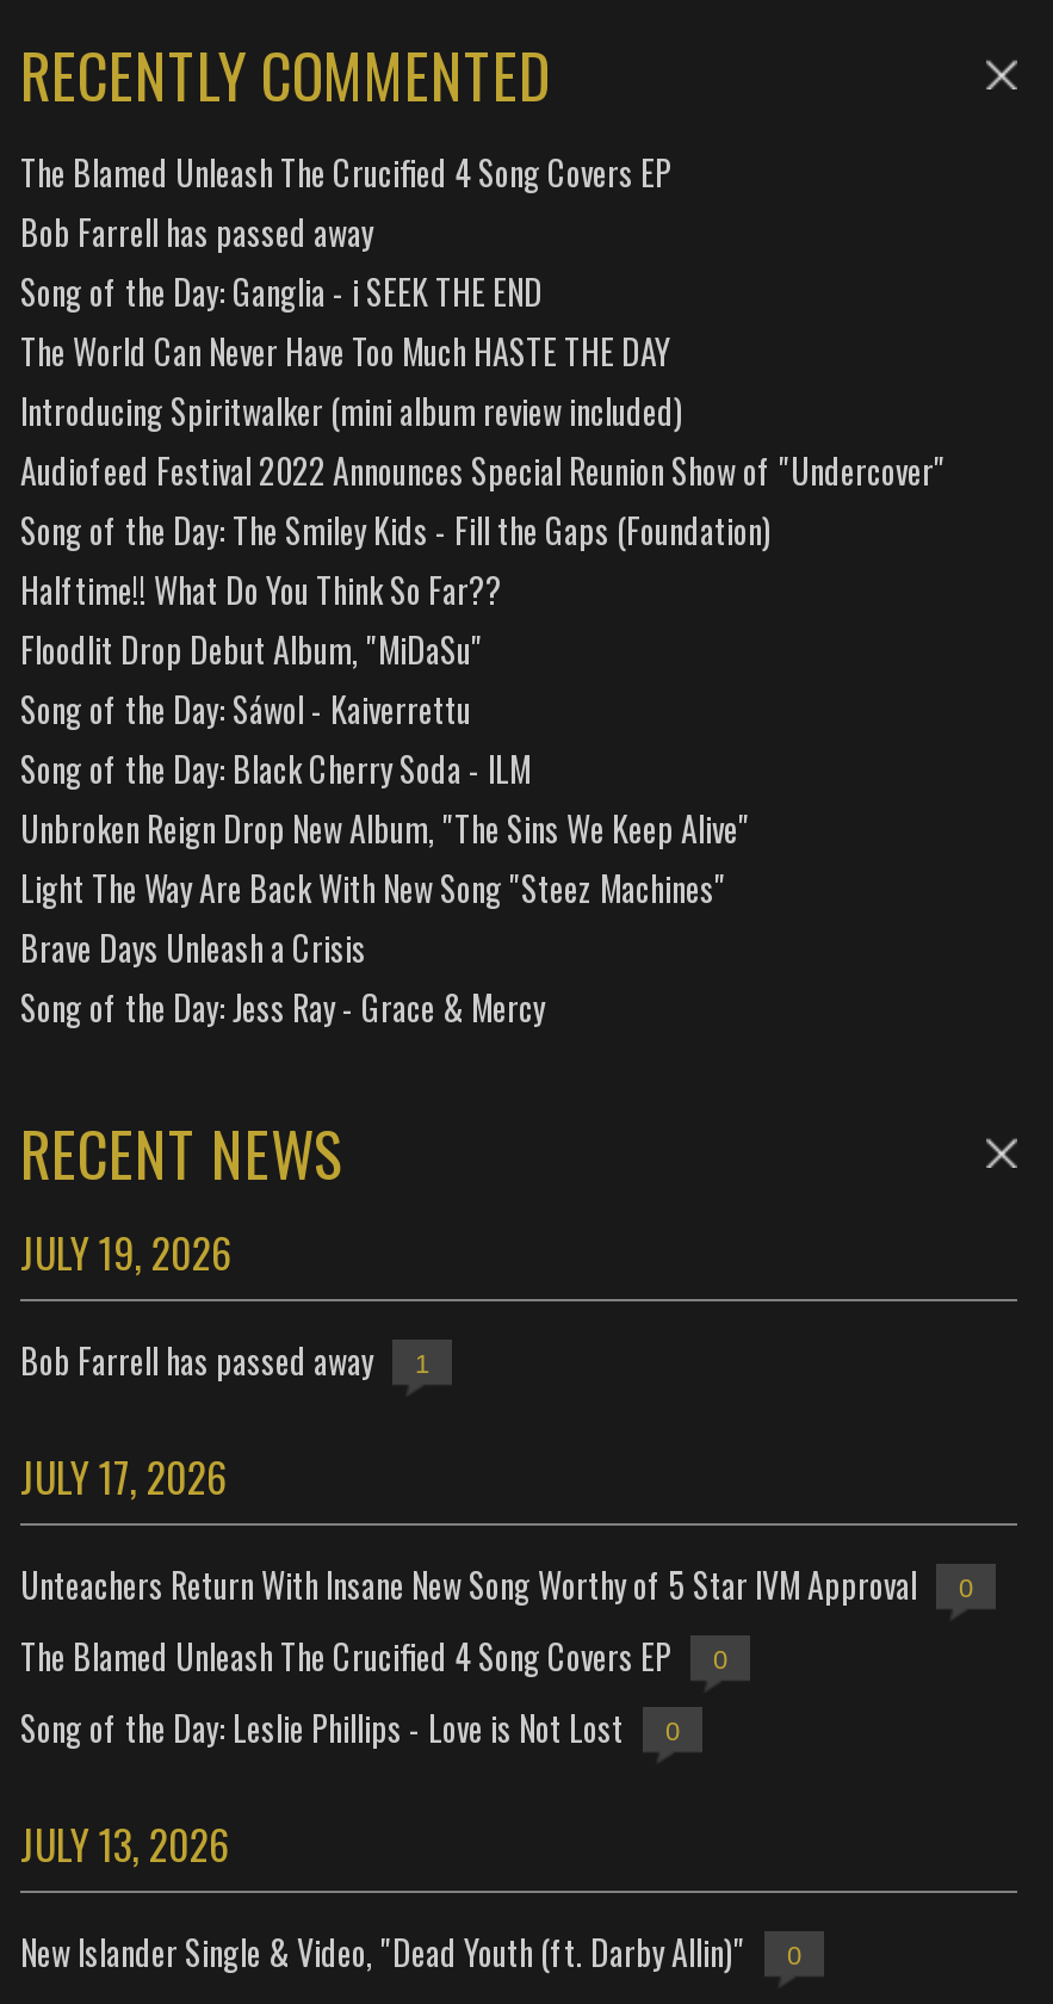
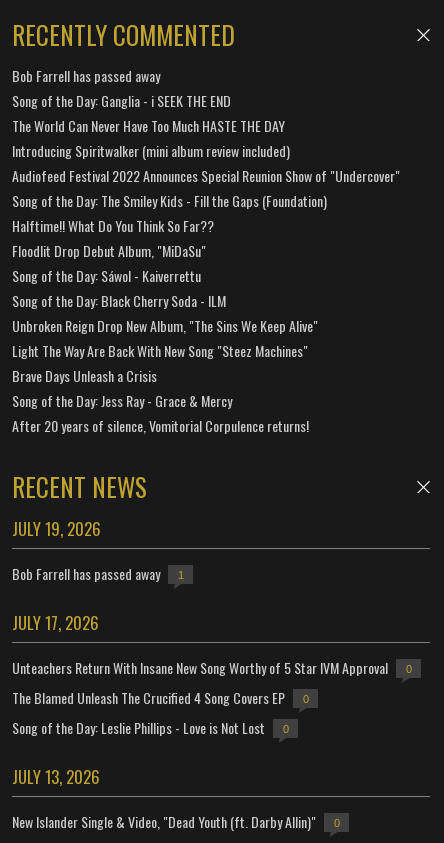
[20,146,671,196] The Blamed Unleash The Crucified 4 Song Covers EP -> none
moved [20,206,946,1031] -> [12,65,400,411]: Bob Farrell has passed away | Song of the Day: Ganglia - i SEEK THE END | The World Can Never Have Too Much HASTE THE DAY | ... | Brave Days Unleash a Crisis | Song of the Day: Jess Ray - Grace & Mercy
none -> [12,415,309,436] After 20 years of silence, Vomitorial Corpulence returns!

